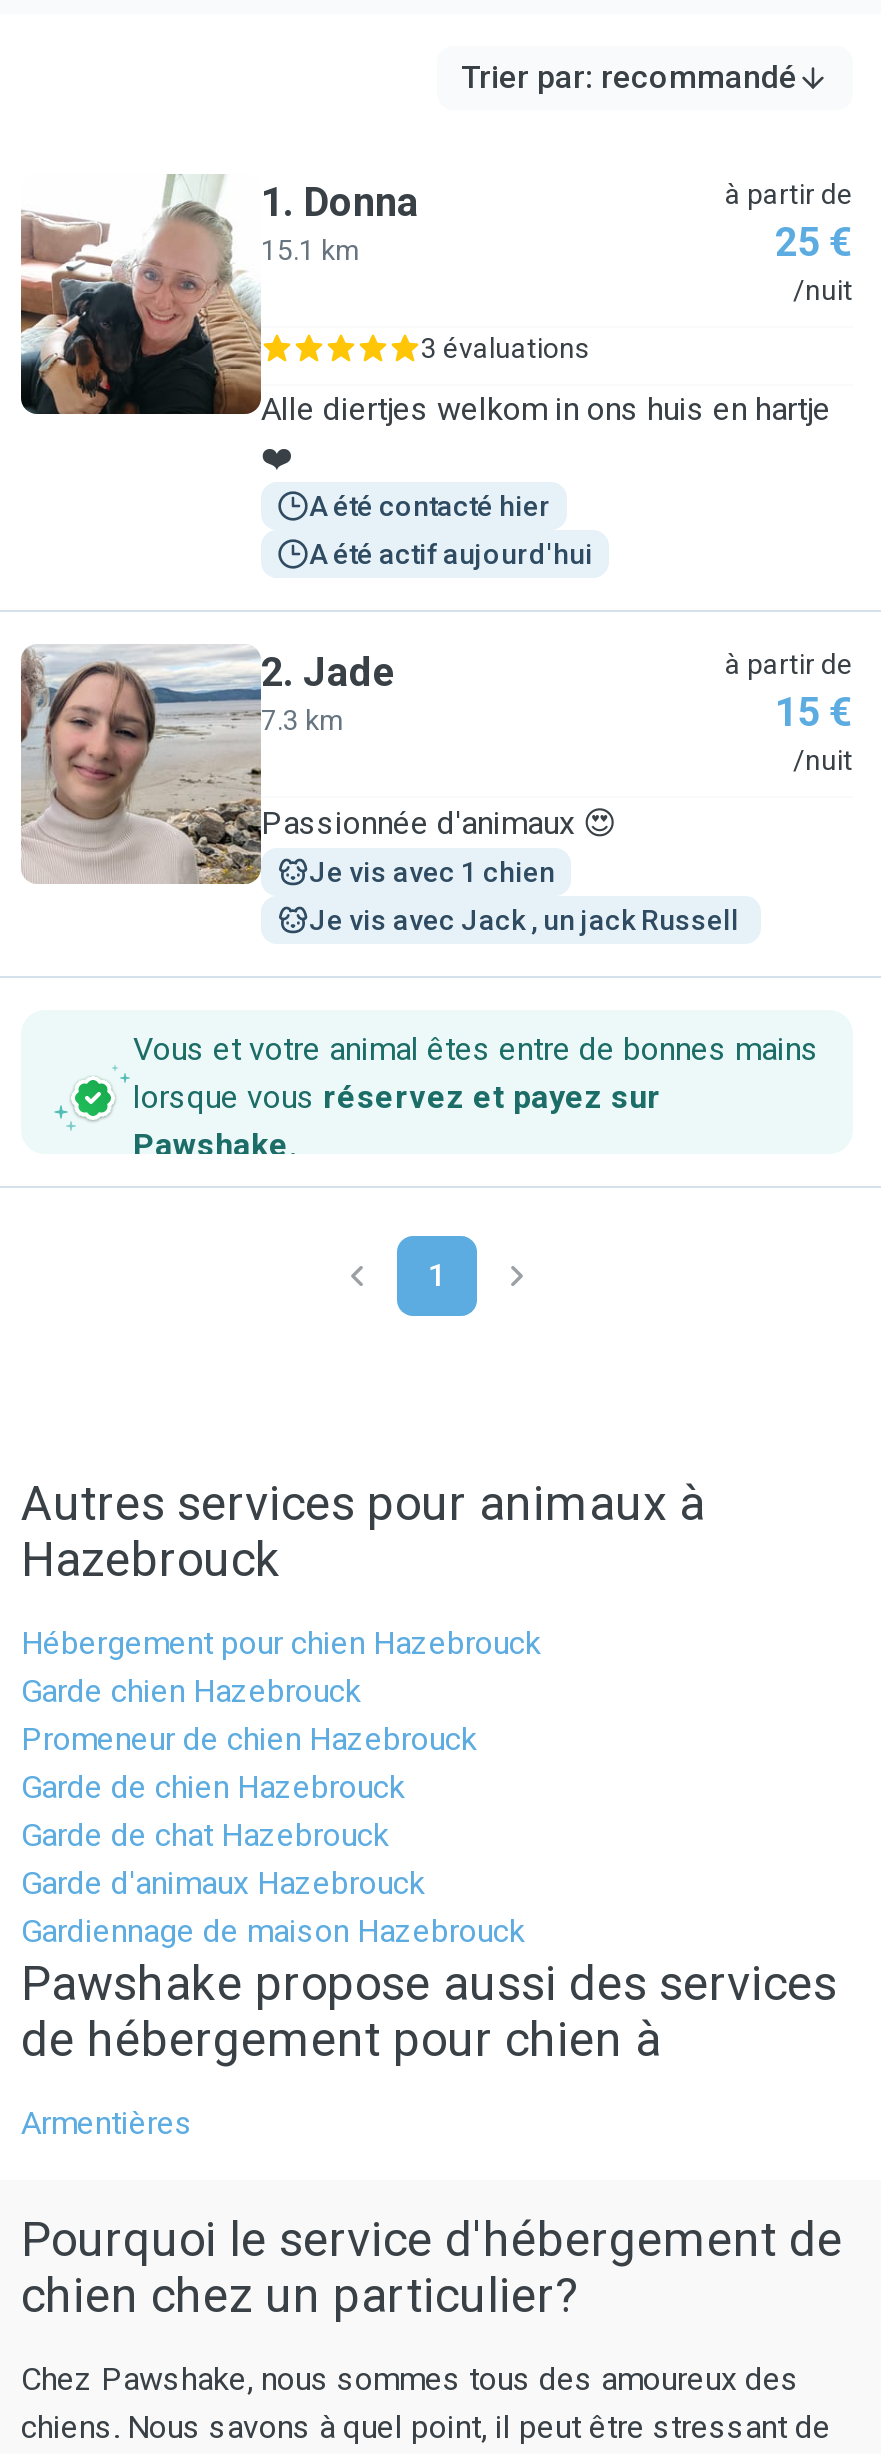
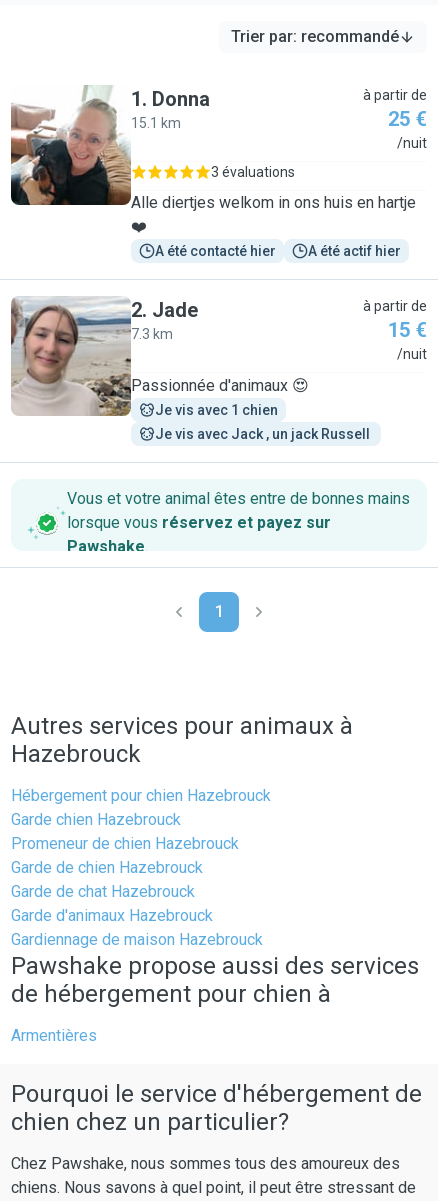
[309,538,593,570] A été actif aujourd'hui -> [308,243,401,259] A été actif hier

